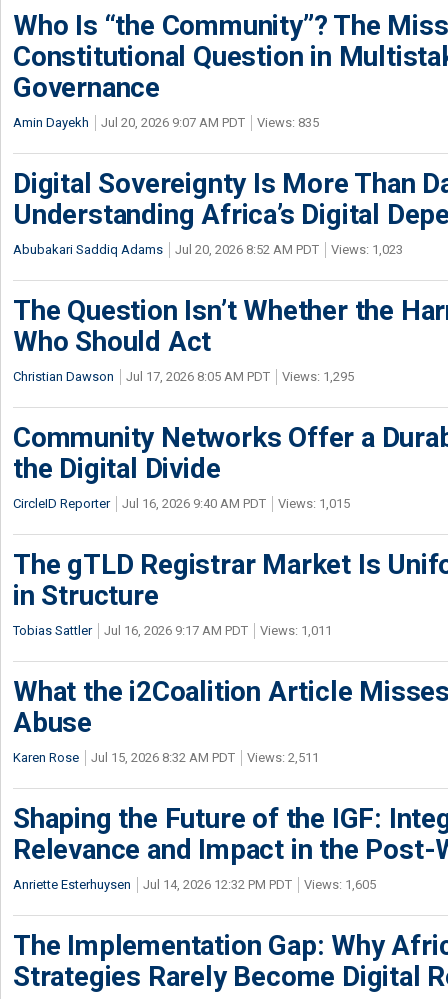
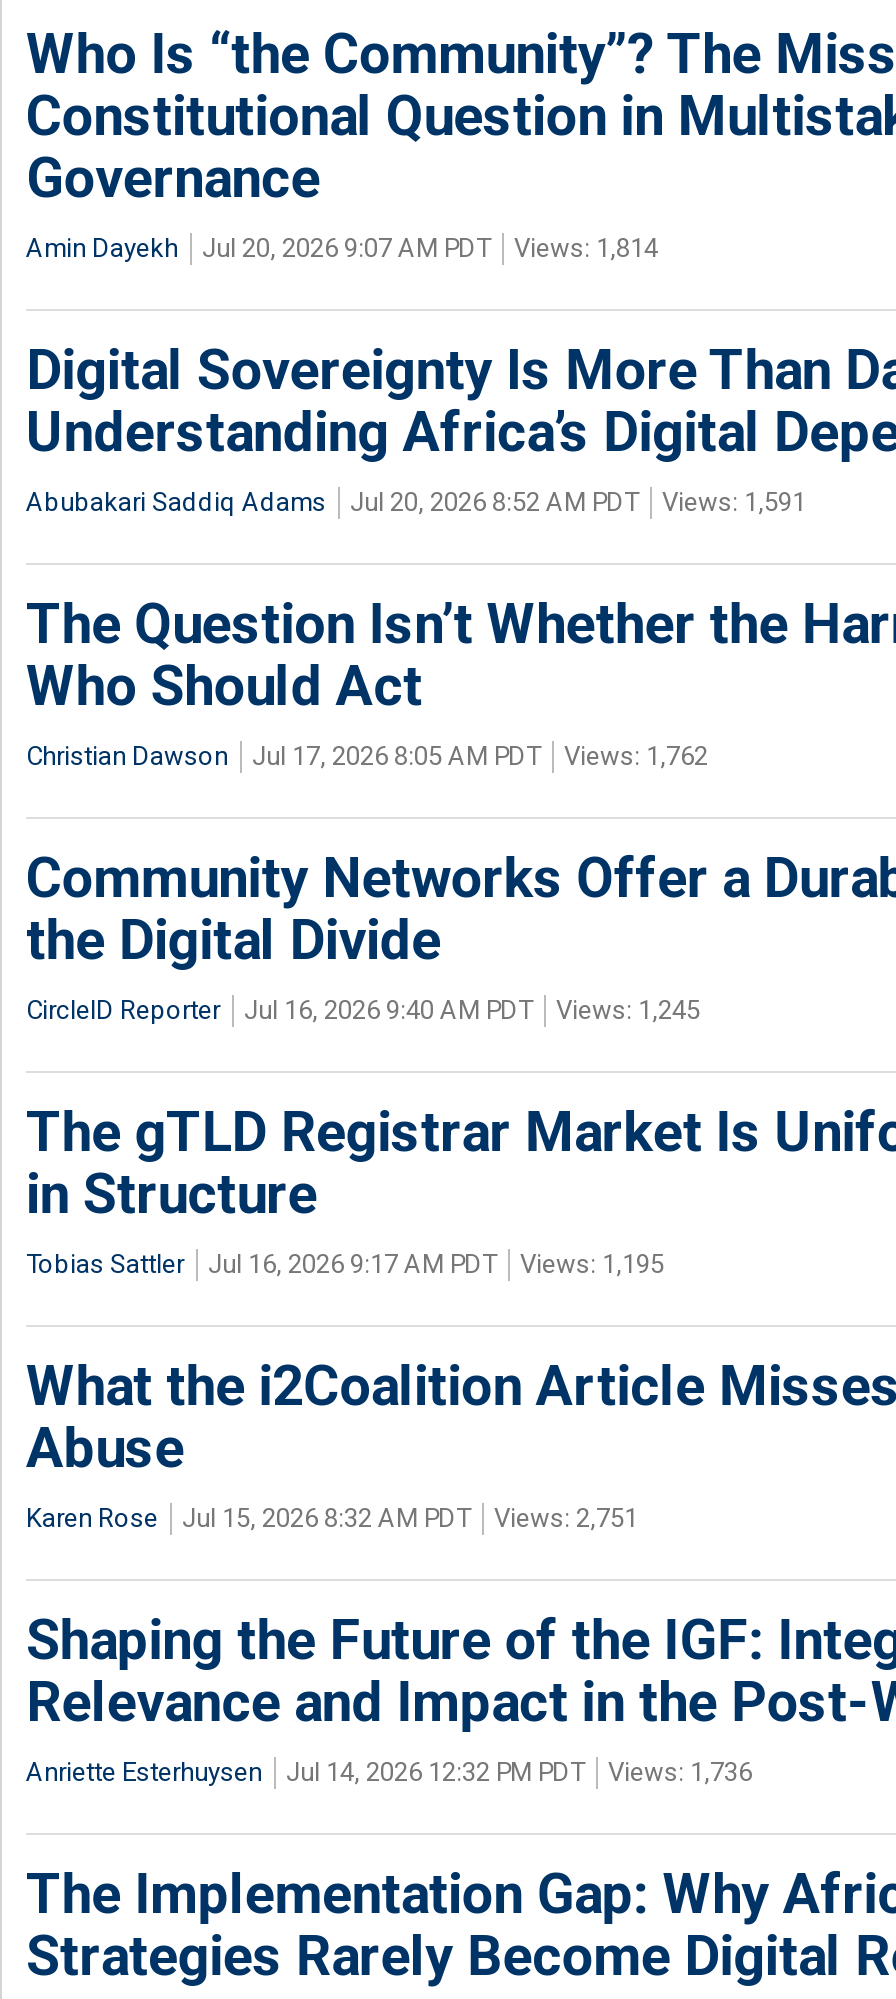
[13,115,319,130] Amin Dayekh Jul 20, 2026 9:07 AM PDT Views: 835 -> [26,233,658,263] Amin Dayekh Jul 20, 2026 9:07 AM PDT Views: 1,814
[13,242,403,257] Abubakari Saddiq Adams Jul 20, 2026 8:52 AM PDT Views: 1,023 -> [26,487,806,517] Abubakari Saddiq Adams Jul 20, 2026 8:52 AM PDT Views: 1,591
[13,369,354,384] Christian Dawson Jul 17, 2026 8:05 AM PDT Views: 1,295 -> [26,741,708,771] Christian Dawson Jul 17, 2026 8:05 AM PDT Views: 1,762
[13,496,350,511] CircleID Reporter Jul 16, 2026 9:40 AM PDT Views: 1,015 -> [26,995,700,1025] CircleID Reporter Jul 16, 2026 9:40 AM PDT Views: 1,245
[13,623,332,638] Tobias Sattler Jul 16, 2026 9:17 AM PDT Views: 1,011 -> [26,1249,664,1279] Tobias Sattler Jul 16, 2026 9:17 AM PDT Views: 1,195
[13,750,319,765] Karen Rose Jul 15, 2026 8:32 AM PDT Views: 2,511 -> [26,1503,638,1533] Karen Rose Jul 15, 2026 8:32 AM PDT Views: 2,751
[13,877,376,892] Anriette Esterhuysen Jul 14, 2026 12:32 PM PDT Views: 1,605 -> [26,1757,752,1787] Anriette Esterhuysen Jul 14, 2026 12:32 PM PDT Views: 1,736

